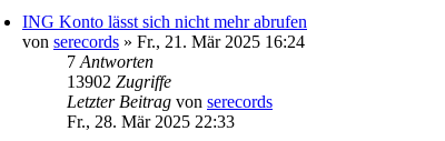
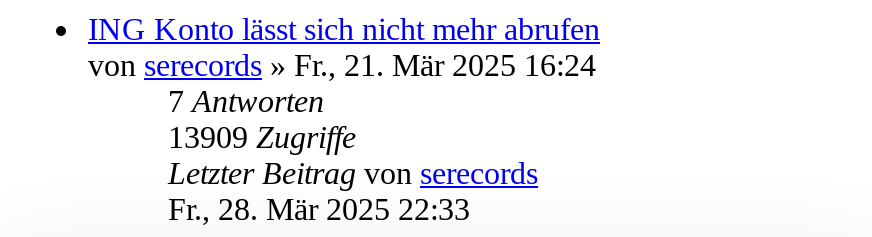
[67,72,171,91] 13902 Zugriffe -> [168,120,356,154] 13909 Zugriffe

